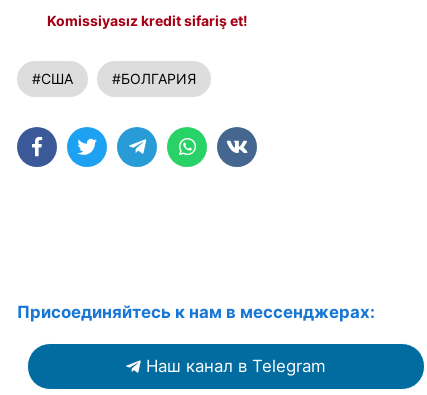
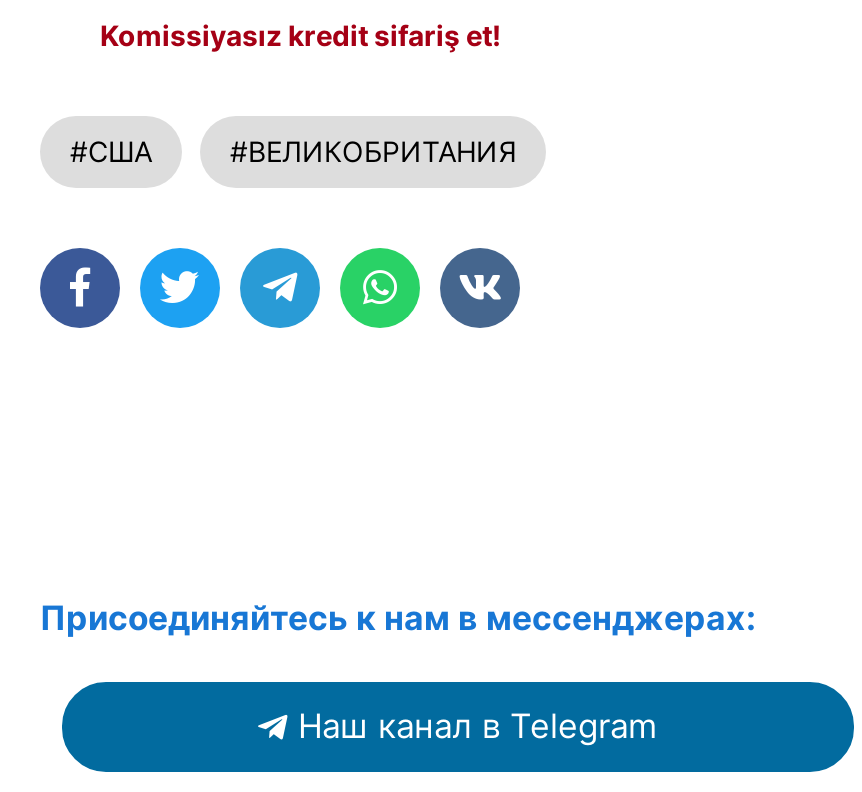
[112,70,196,87] #БОЛГАРИЯ -> [230,134,516,168] #ВЕЛИКОБРИТАНИЯ

